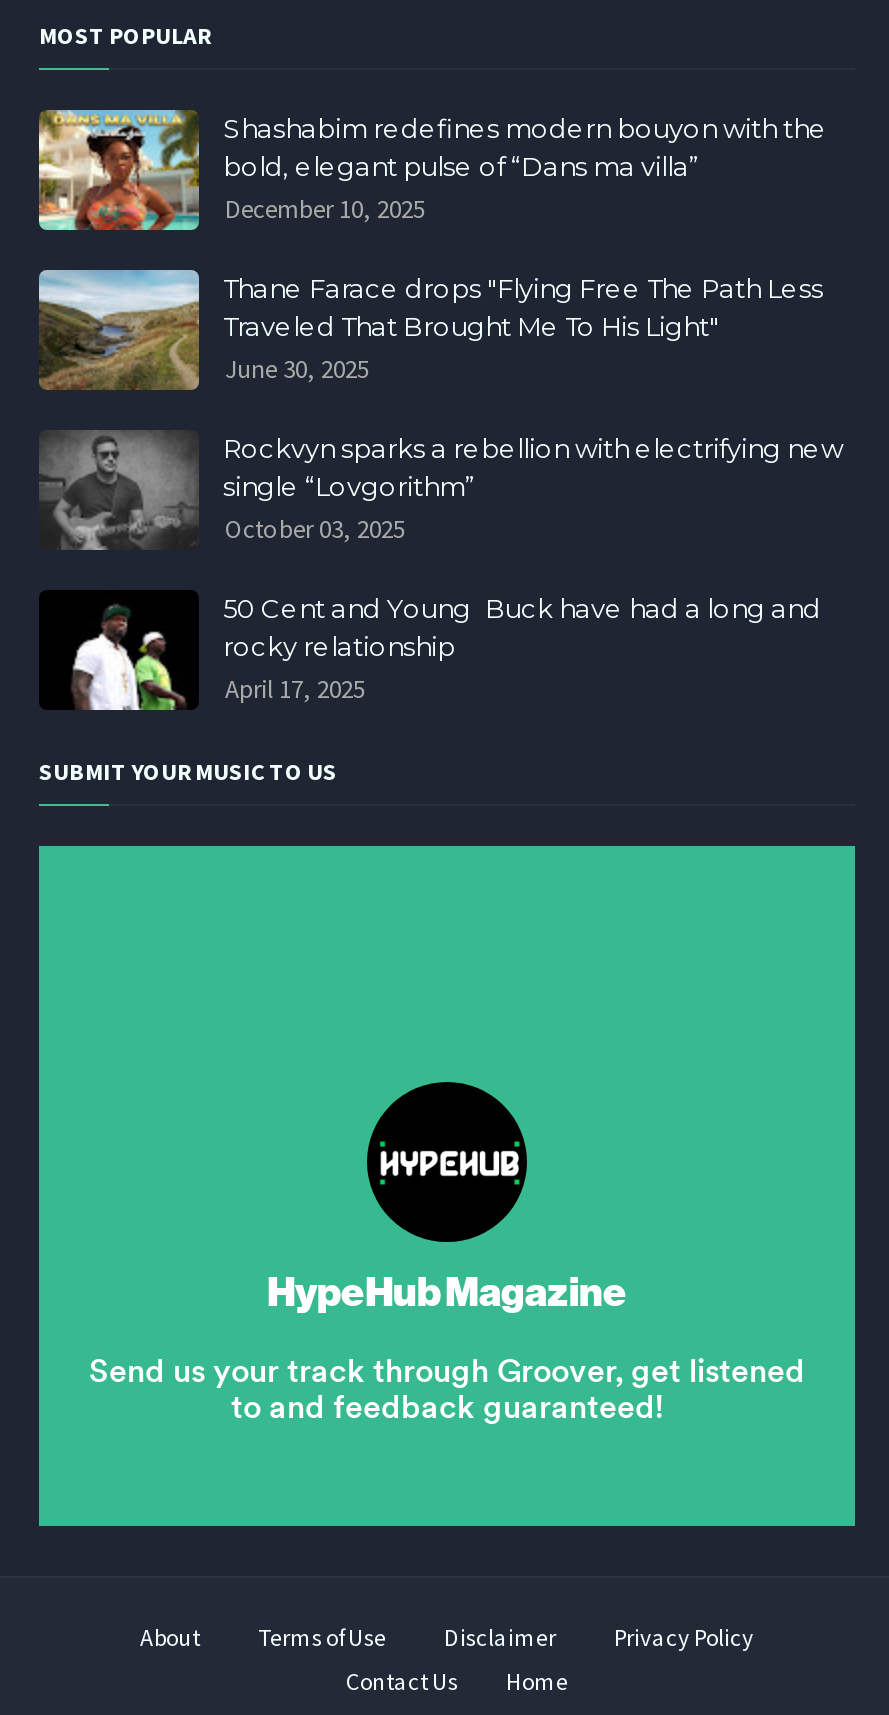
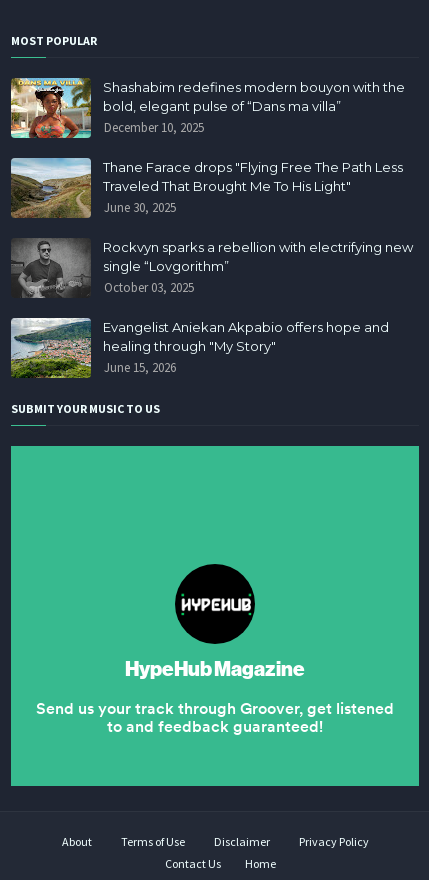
[39,590,821,712] [image] | 50 Cent and Young Buck have had a long and | rocky relationship | April 17, 2025 -> [10,317,389,379] [image] | Evangelist Aniekan Akpabio offers hope and | healing through "My Story" | June 15, 2026

